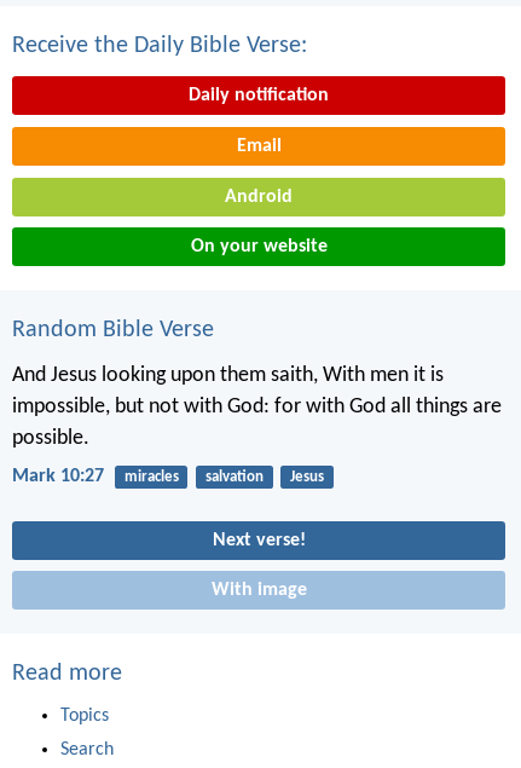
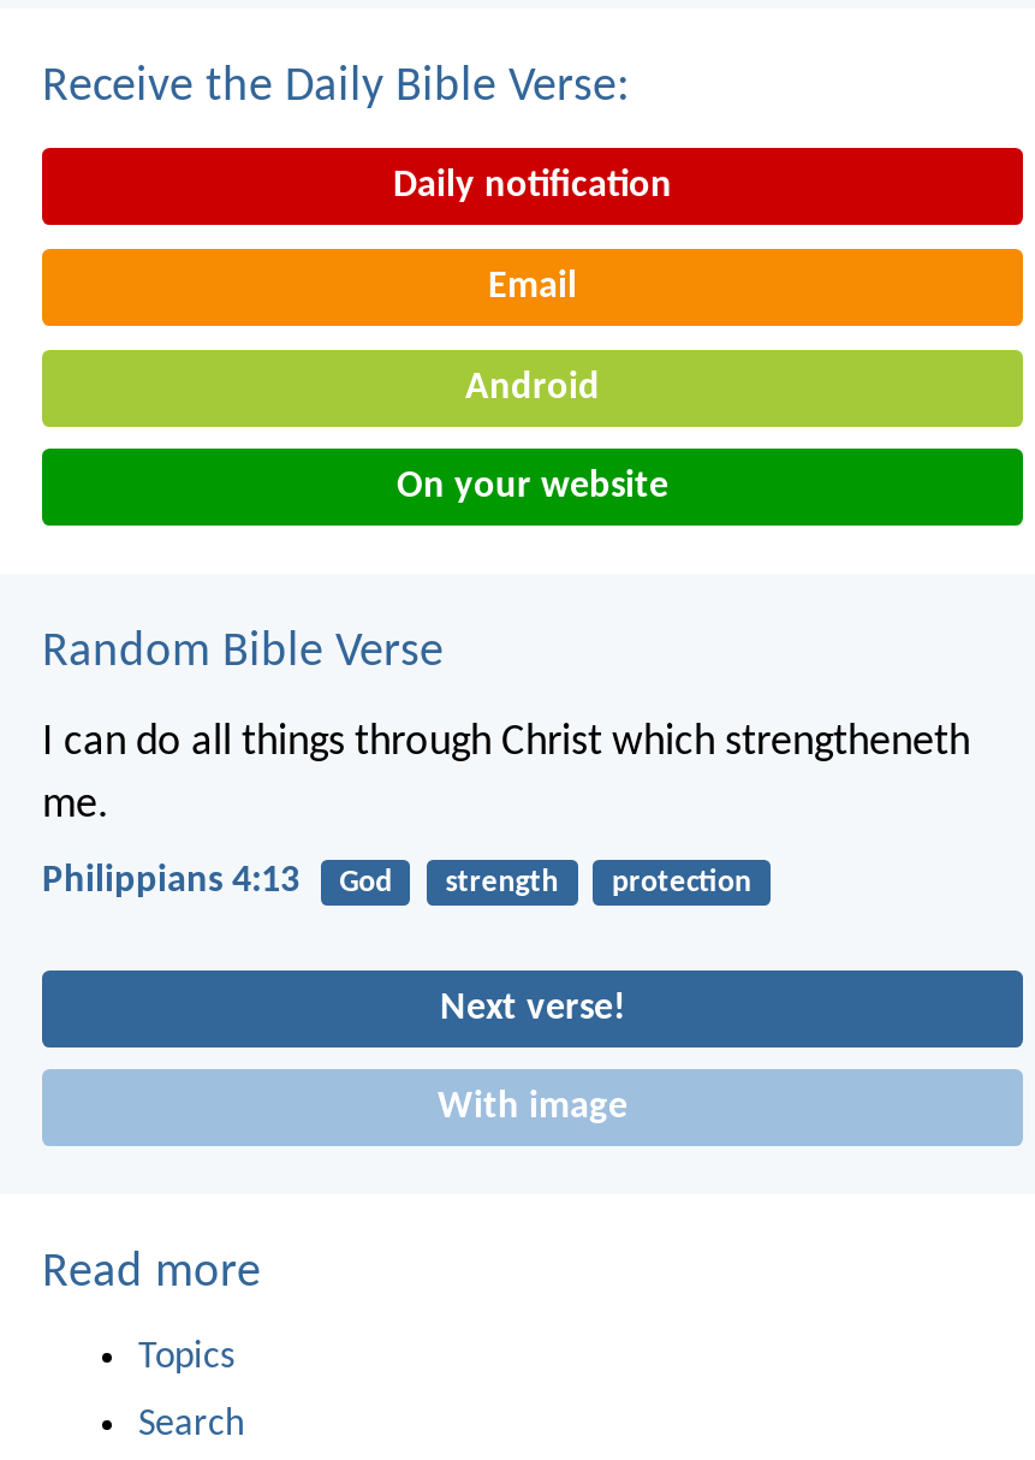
[12,364,502,450] And Jesus looking upon them saith, With men it is | impossible, but not with God: for with God all things are | possible. -> [42,721,970,829] I can do all things through Christ which strengtheneth | me.
[12,467,324,487] Mark 10:27 | miracles | salvation | Jesus -> [42,863,751,901] Philippians 4:13 | God | strength | protection

